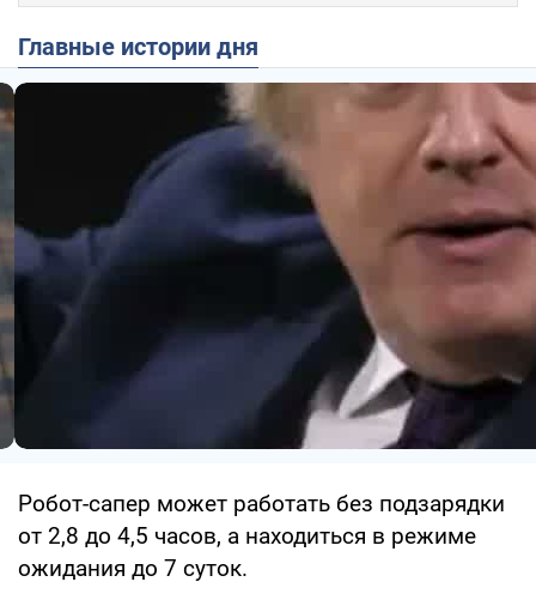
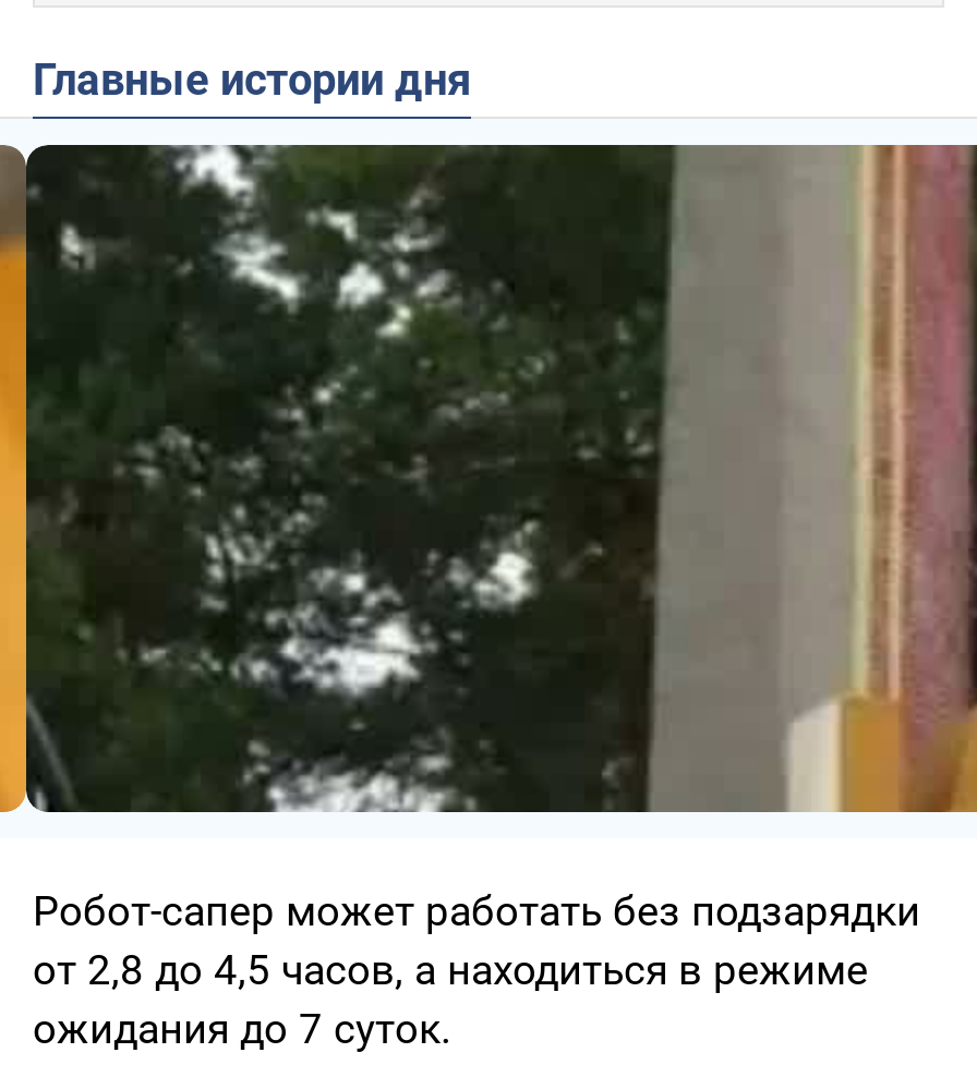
[4,81,532,450] [image] -> [7,143,970,814] [image]

